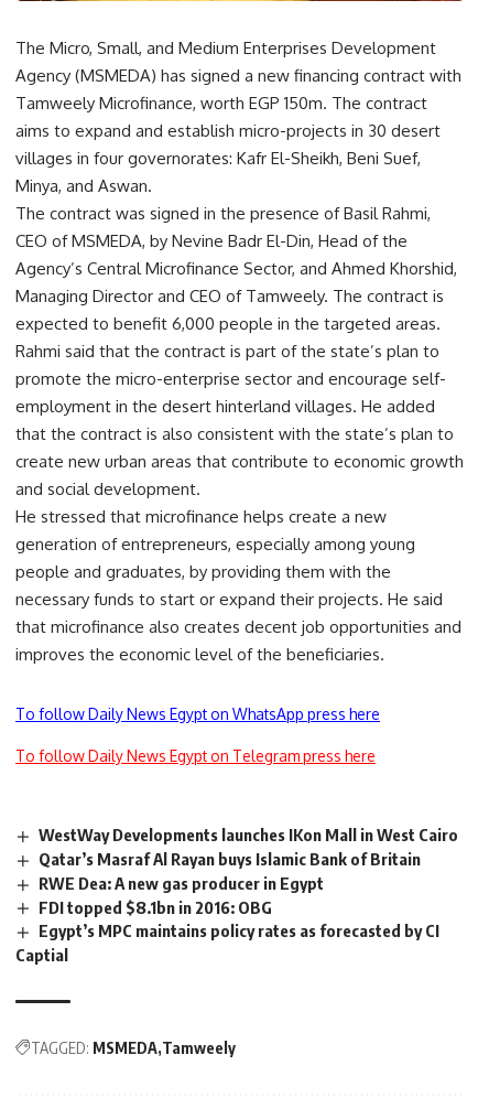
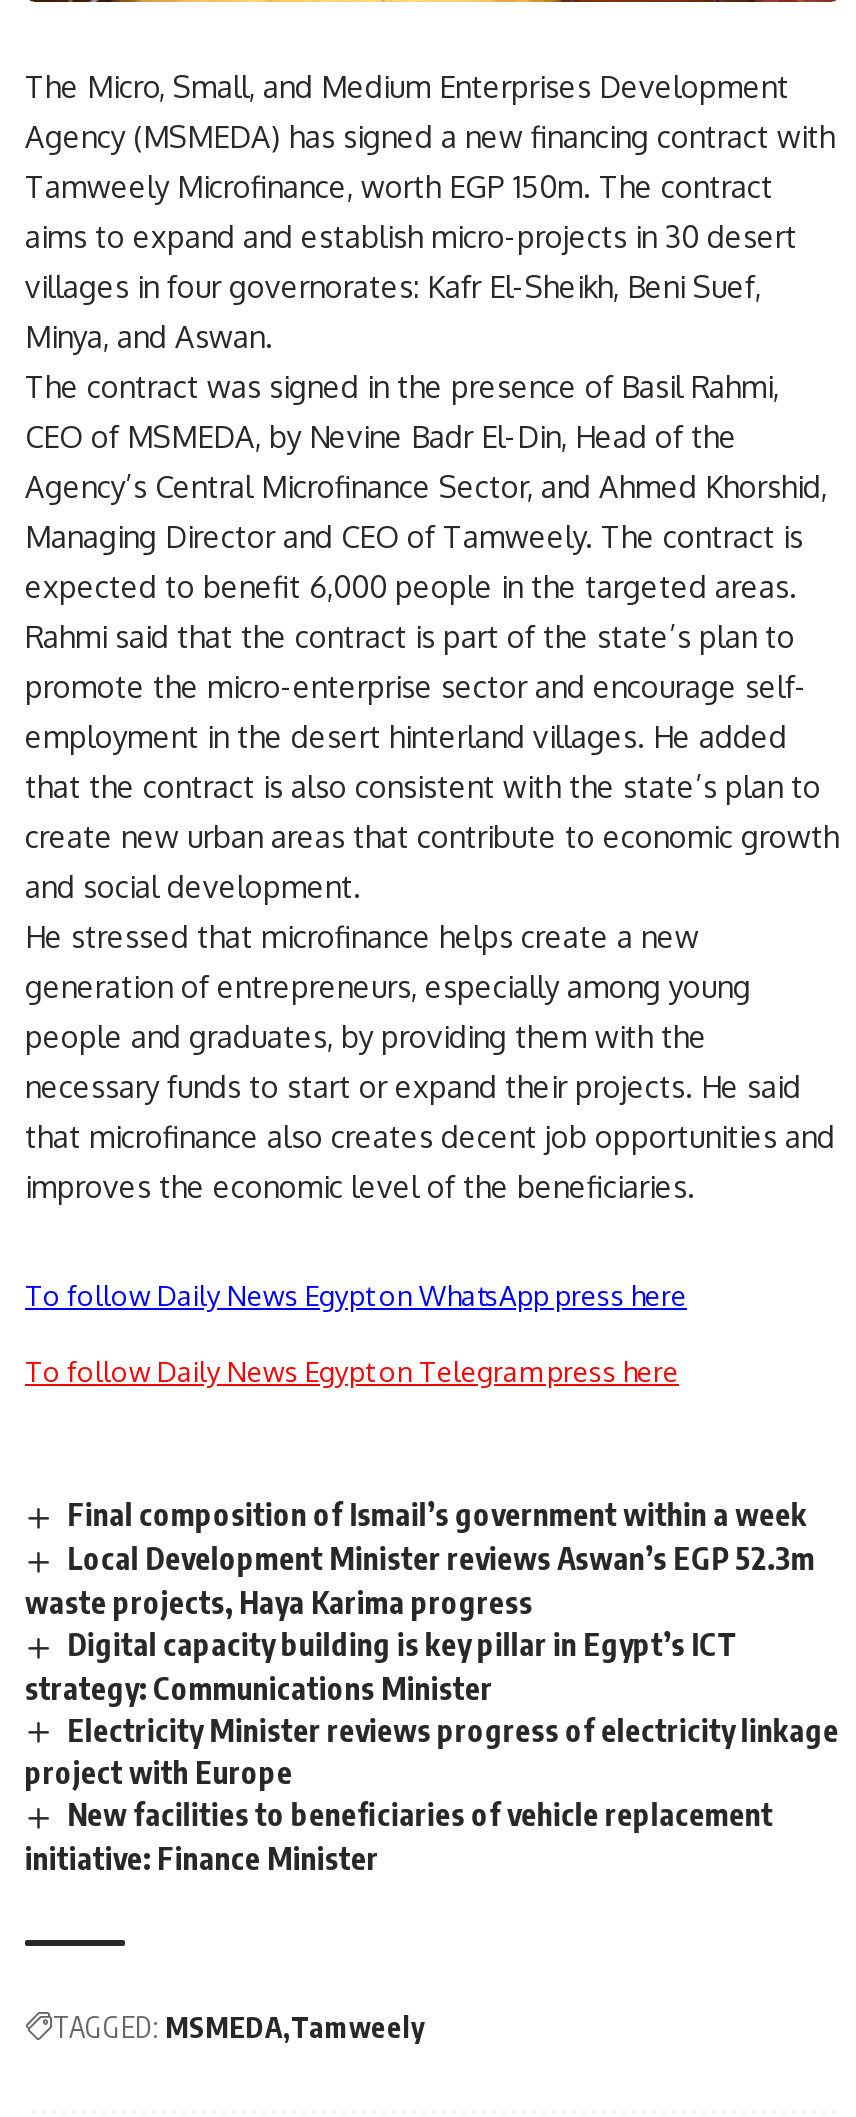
[15,824,458,965] WestWay Developments launches IKon Mall in West Cairo | Qatar’s Masraf Al Rayan buys Islamic Bank of Britain | RWE Dea: A new gas producer in Egypt | FDI topped $8.1bn in 2016: OBG | Egypt’s MPC maintains policy rates as forecasted by CI | Captial -> [25,1496,839,1877] Final composition of Ismail’s government within a week | Local Development Minister reviews Aswan’s EGP 52.3m | waste projects, Haya Karima progress | Digital capacity building is key pillar in Egypt’s ICT | strategy: Communications Minister | Electricity Minister reviews progress of electricity linkage | project with Europe | New facilities to beneficiaries of vehicle replacement | initiative: Finance Minister

